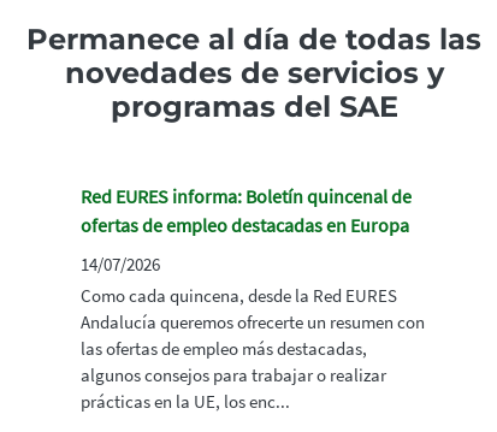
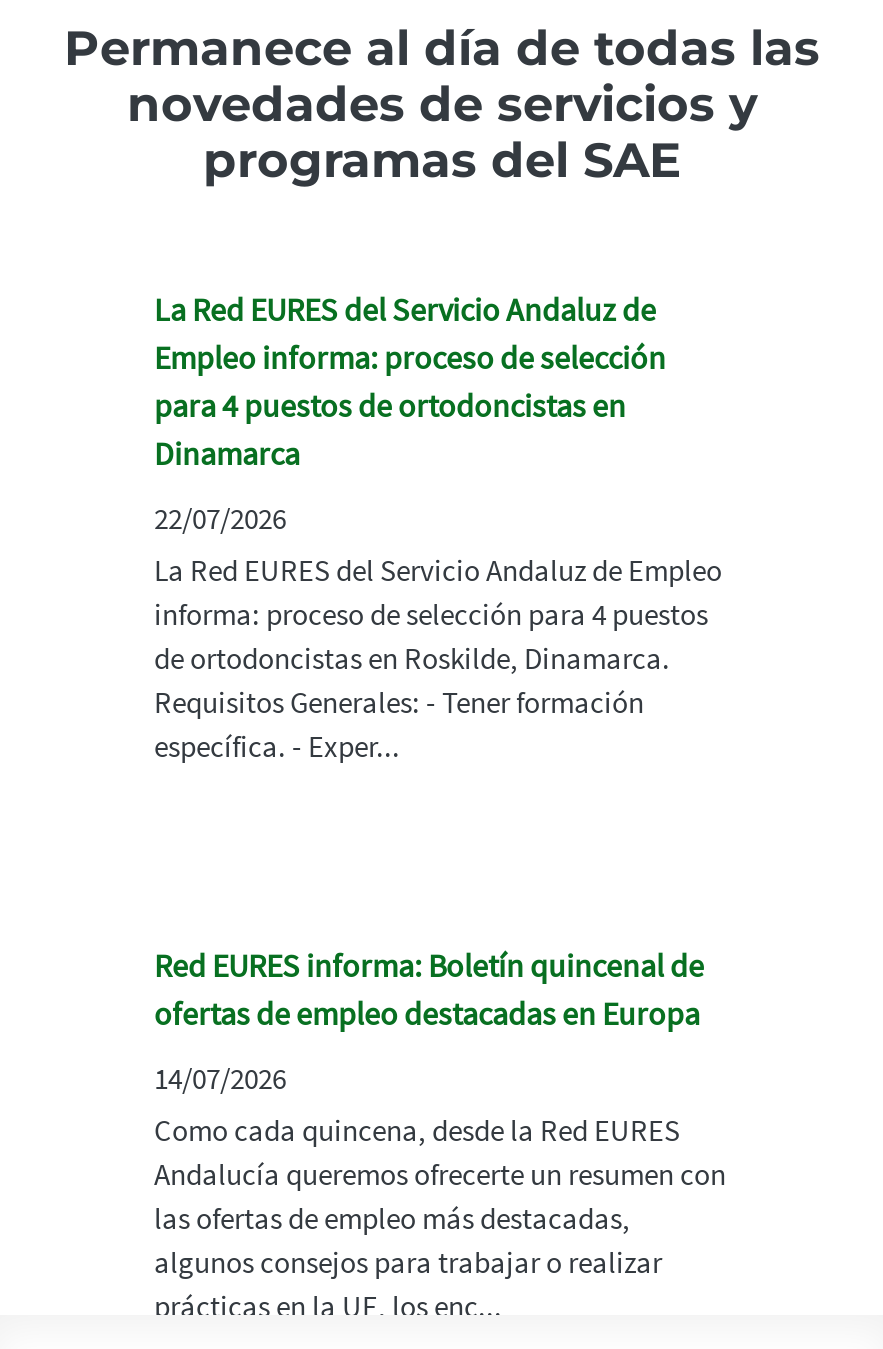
none -> [154,289,722,765] La Red EURES del Servicio Andaluz de | Empleo informa: proceso de selección | para 4 puestos de ortodoncistas en | Dinamarca | 22/07/2026 | La Red EURES del Servicio Andaluz de Empleo | informa: proceso de selección para 4 puestos | de ortodoncistas en Roskilde, Dinamarca. | Requisitos Generales: - Tener formación | específica. - Exper...

